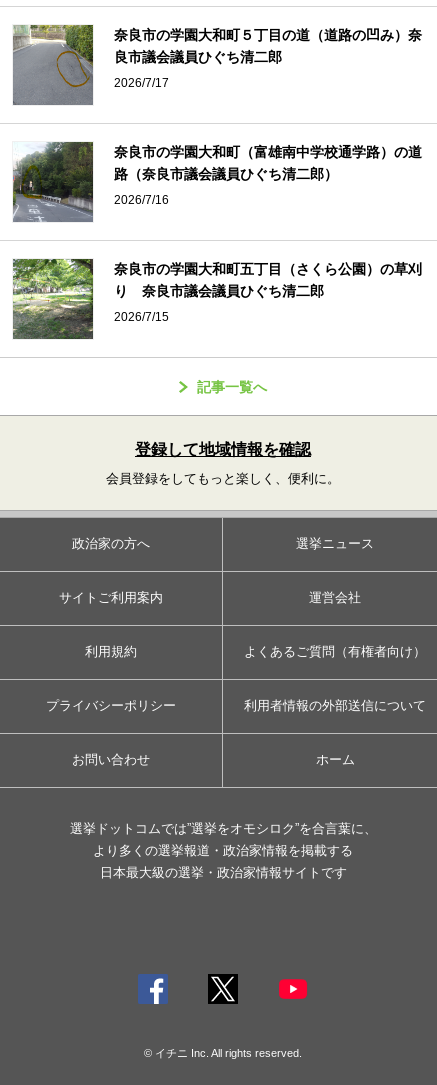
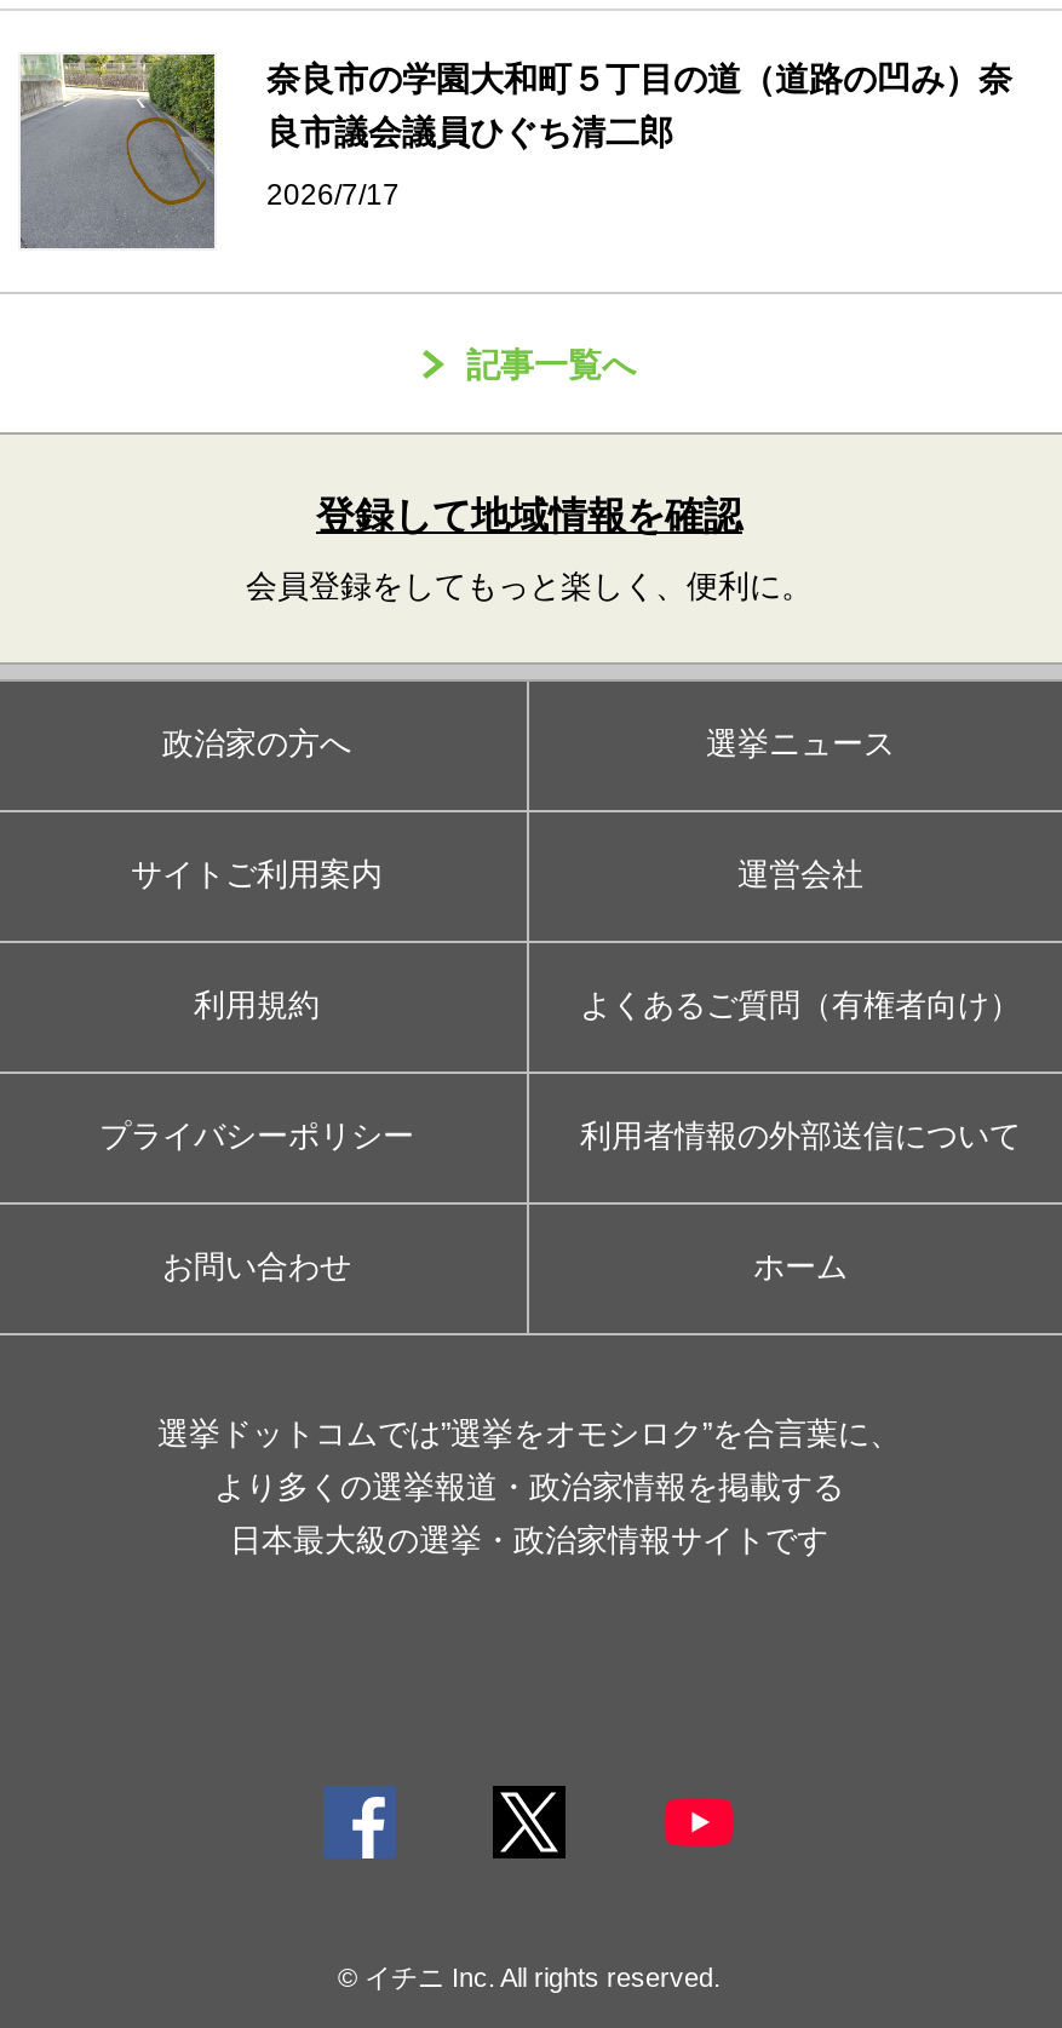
[12,141,422,223] [image] | 奈良市の学園大和町（富雄南中学校通学路）の道 | 路（奈良市議会議員ひぐち清二郎） | 2026/7/16 -> none
[13,258,422,340] [image] | 奈良市の学園大和町五丁目（さくら公園）の草刈 | り 奈良市議会議員ひぐち清二郎 | 2026/7/15 -> none

